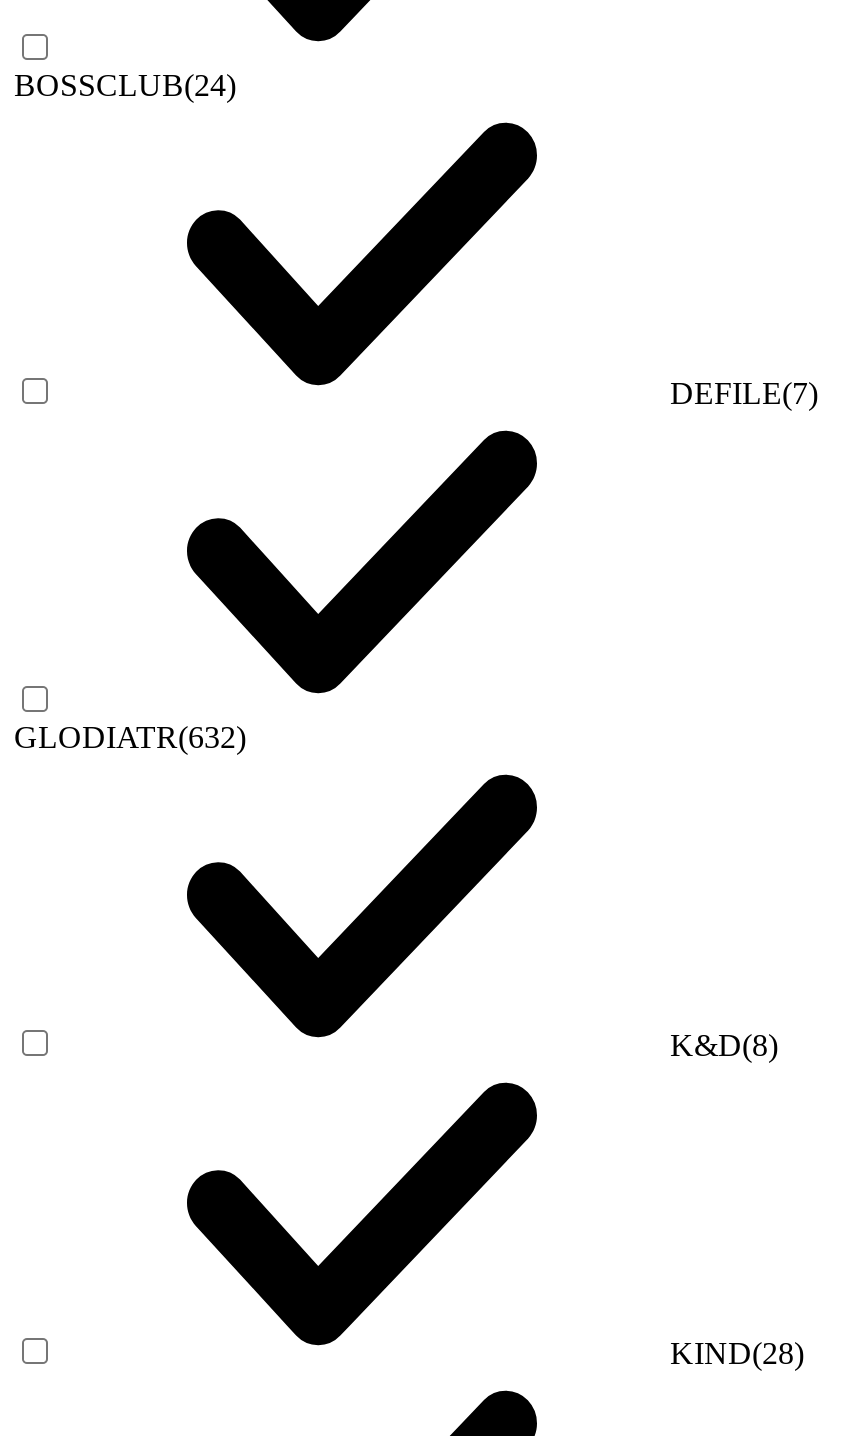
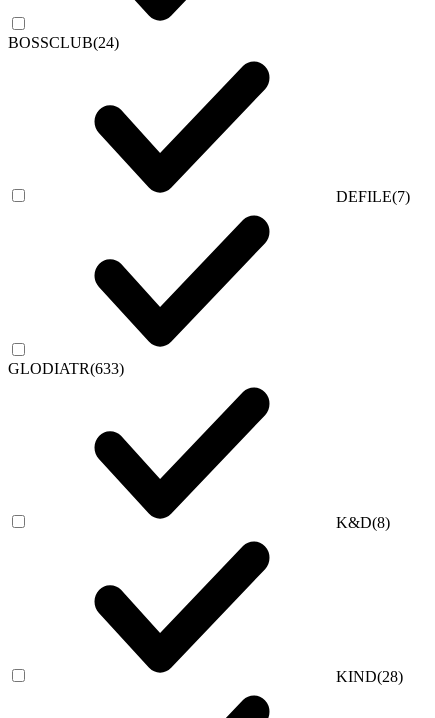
[14,720,246,754] GLODIATR(632) -> [8,360,124,377] GLODIATR(633)

